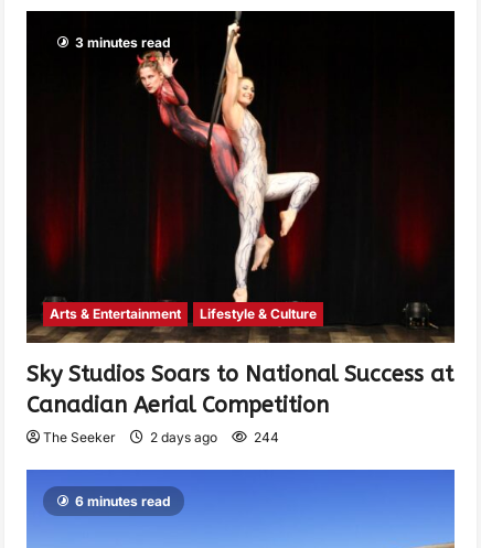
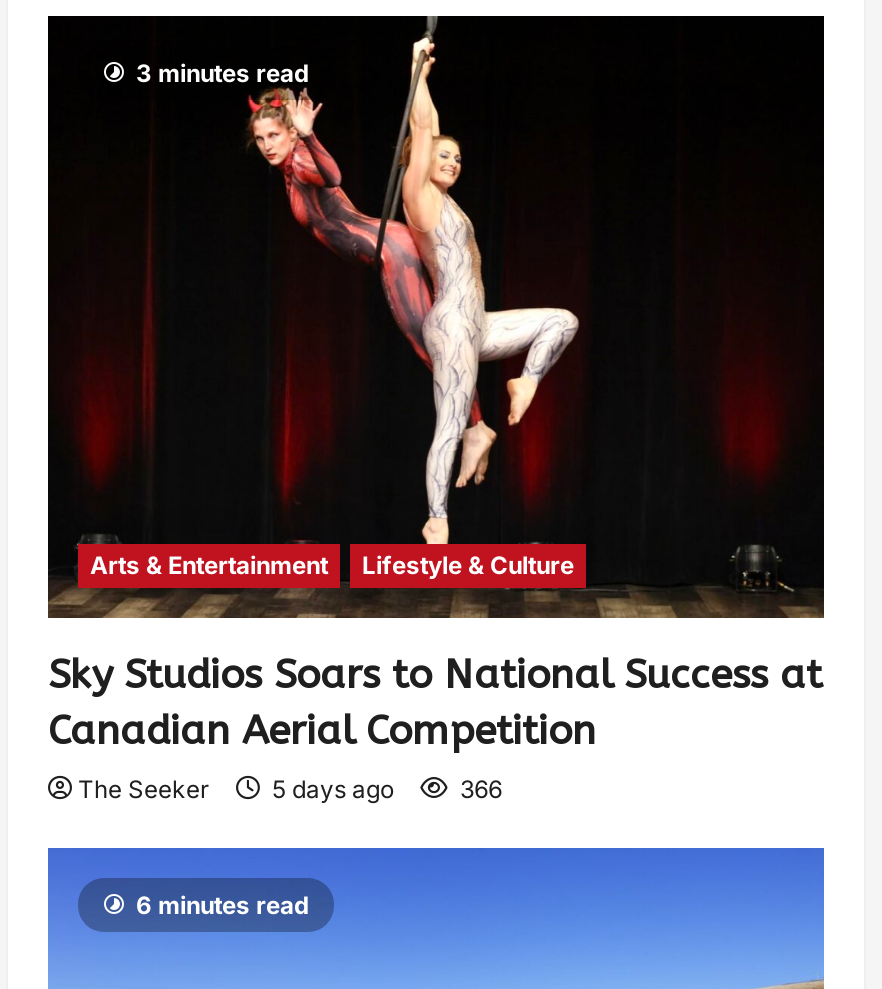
[147,429,221,445] 2 days ago -> [266,773,400,803] 5 days ago
[254,429,279,445] 244 -> [460,773,502,803] 366

